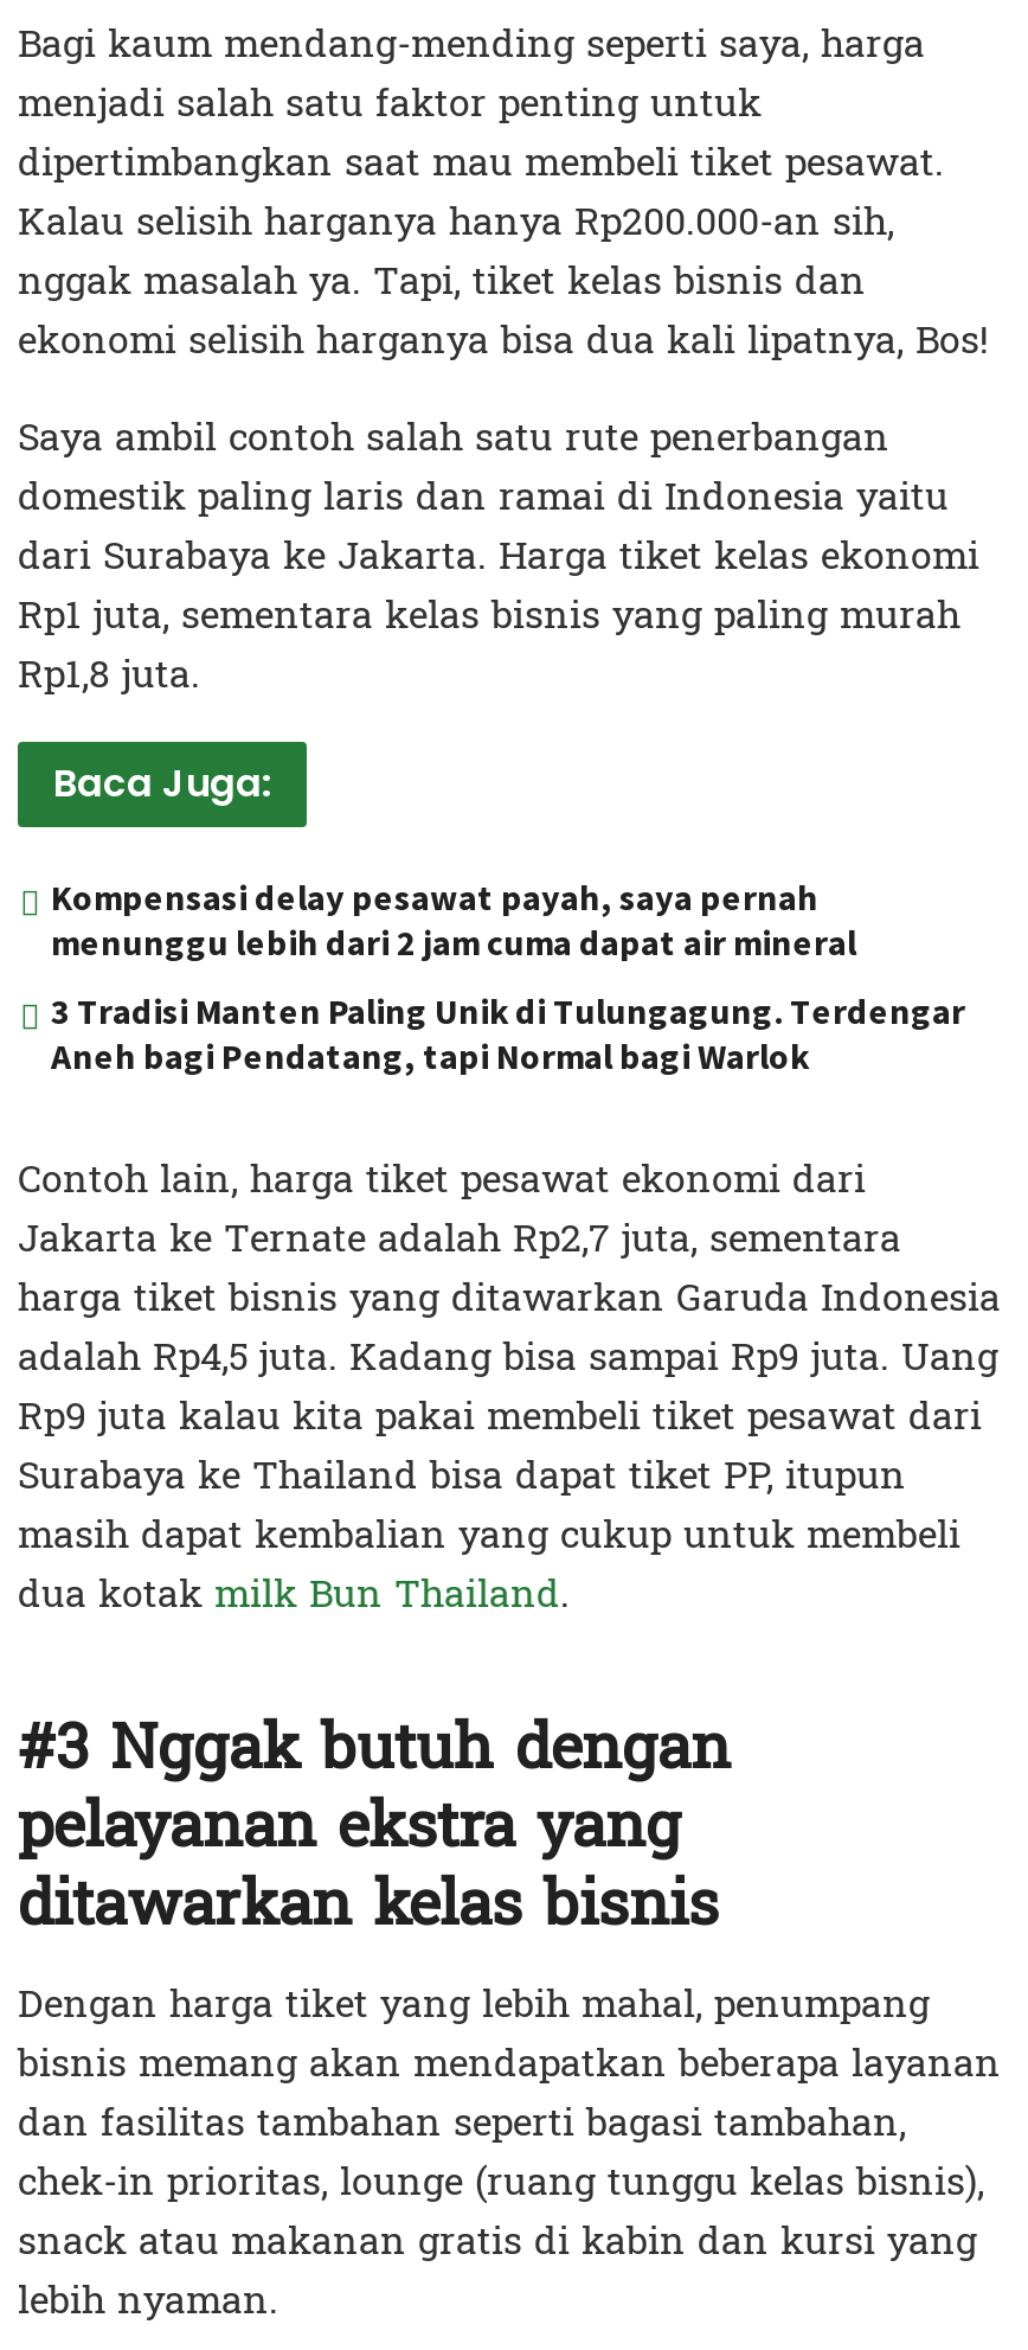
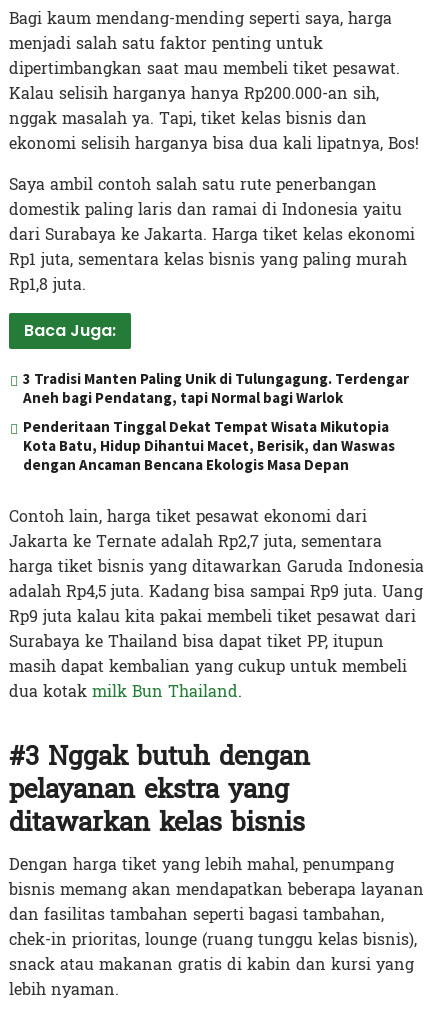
[51,874,856,964] Kompensasi delay pesawat payah, saya pernah | menunggu lebih dari 2 jam cuma dapat air mineral -> none
moved [51,987,965,1077] -> [23,369,409,407]: 3 Tradisi Manten Paling Unik di Tulungagung. Terdengar | Aneh bagi Pendatang, tapi Normal bagi Warlok
none -> [23,417,395,474] Penderitaan Tinggal Dekat Tempat Wisata Mikutopia | Kota Batu, Hidup Dihantui Macet, Berisik, dan Waswas | dengan Ancaman Bencana Ekologis Masa Depan

